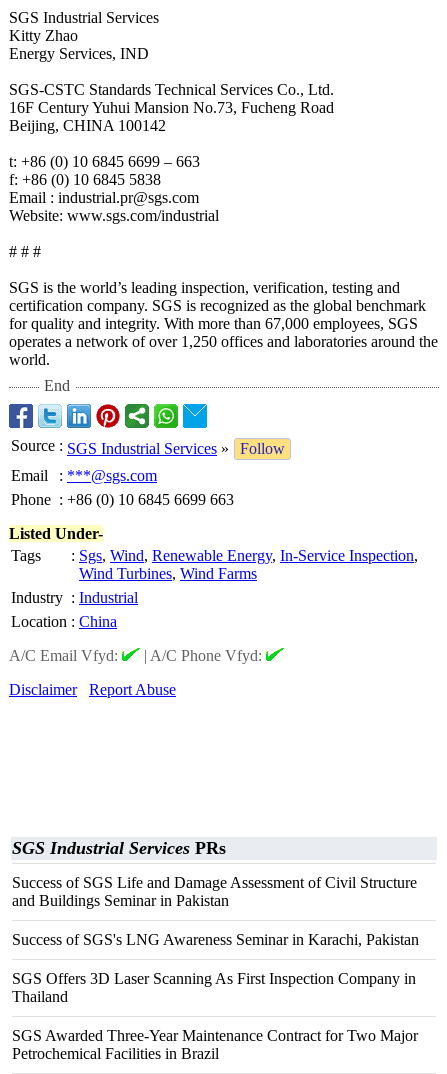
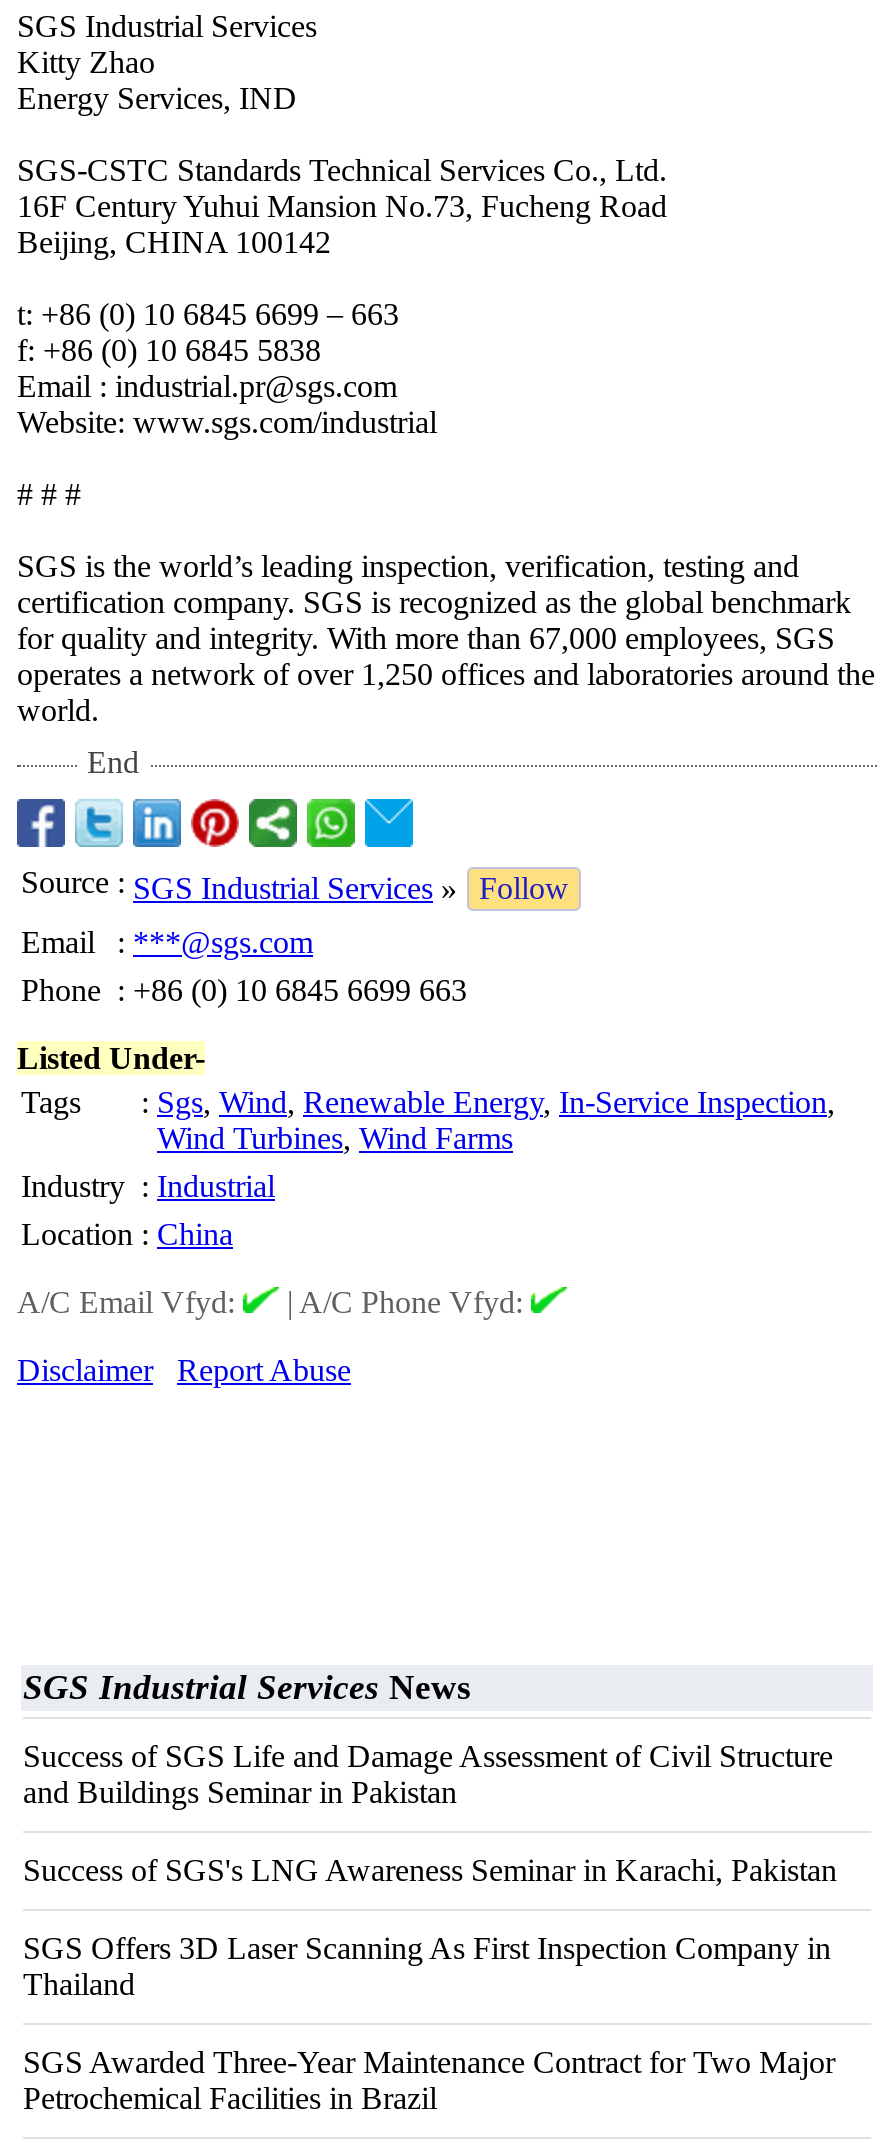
[12,838,226,858] SGS Industrial Services PRs -> [23,1667,471,1707] SGS Industrial Services News

